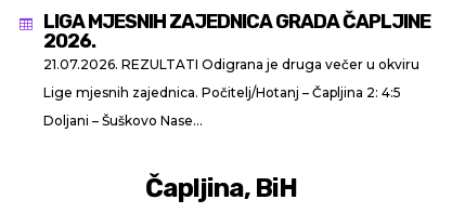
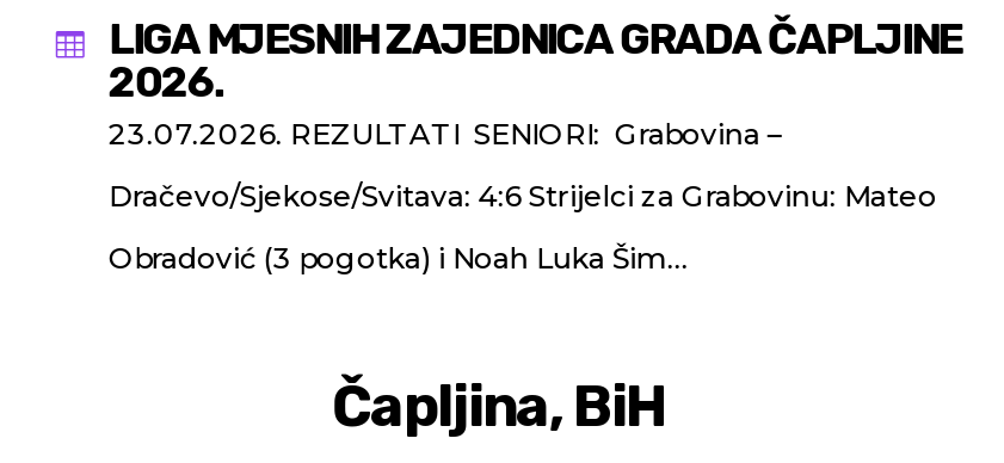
[44,56,420,72] 21.07.2026. REZULTATI Odigrana je druga večer u okviru -> [108,115,782,150] 23.07.2026. REZULTATI SENIORI: Grabovina –
[44,84,401,101] Lige mjesnih zajednica. Počitelj/Hotanj – Čapljina 2: 4:5 -> [108,177,937,212] Dračevo/Sjekose/Svitava: 4:6 Strijelci za Grabovinu: Mateo
[44,112,203,129] Doljani – Šuškovo Nase... -> [108,239,689,274] Obradović (3 pogotka) i Noah Luka Šim...

